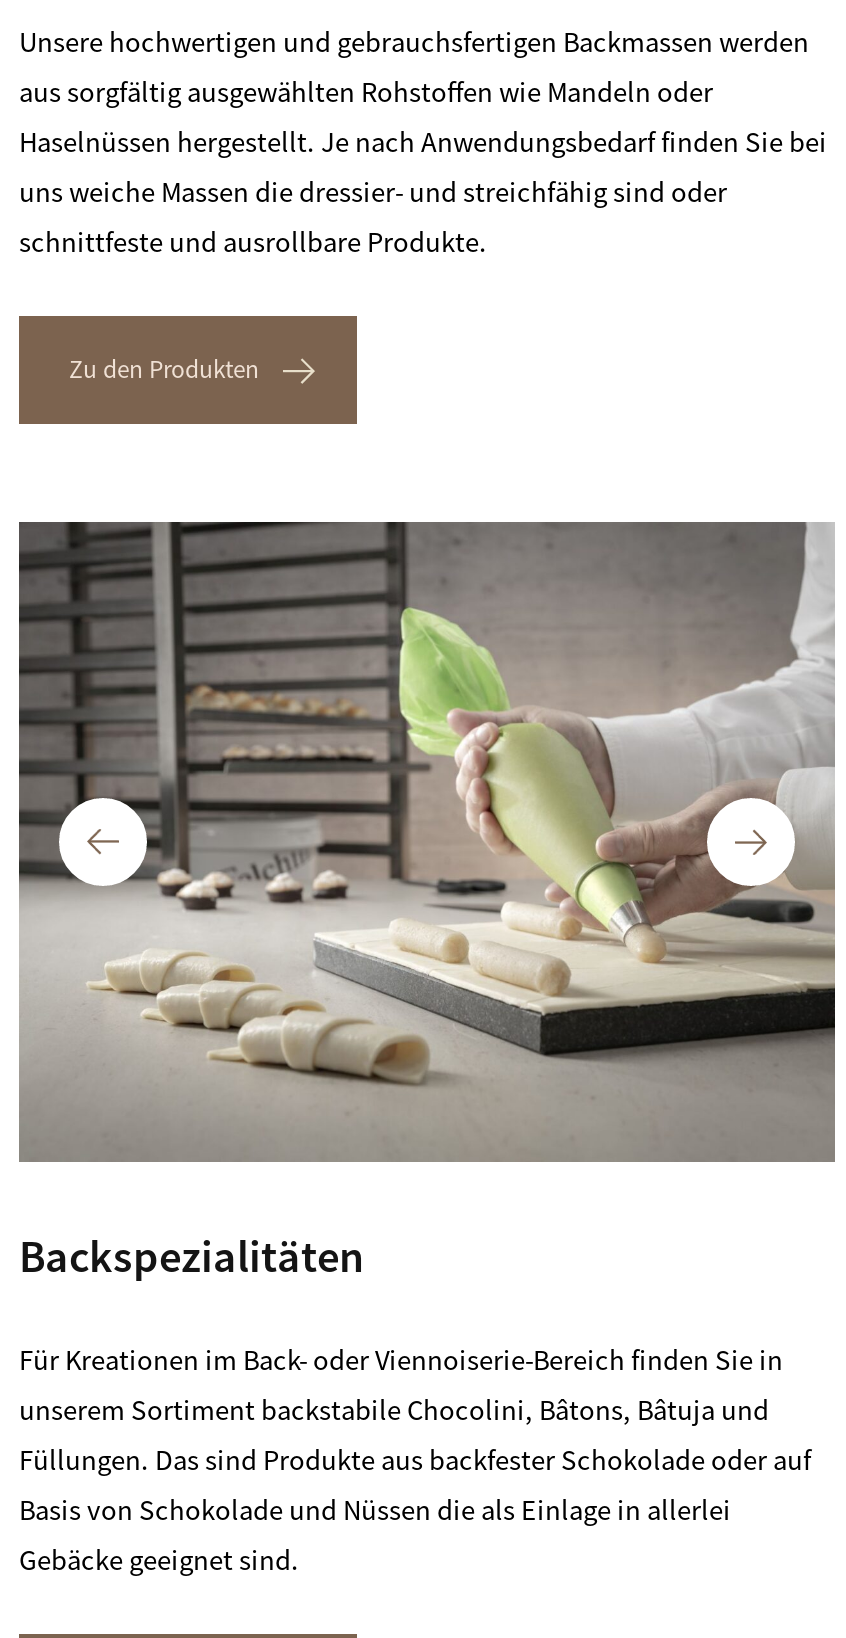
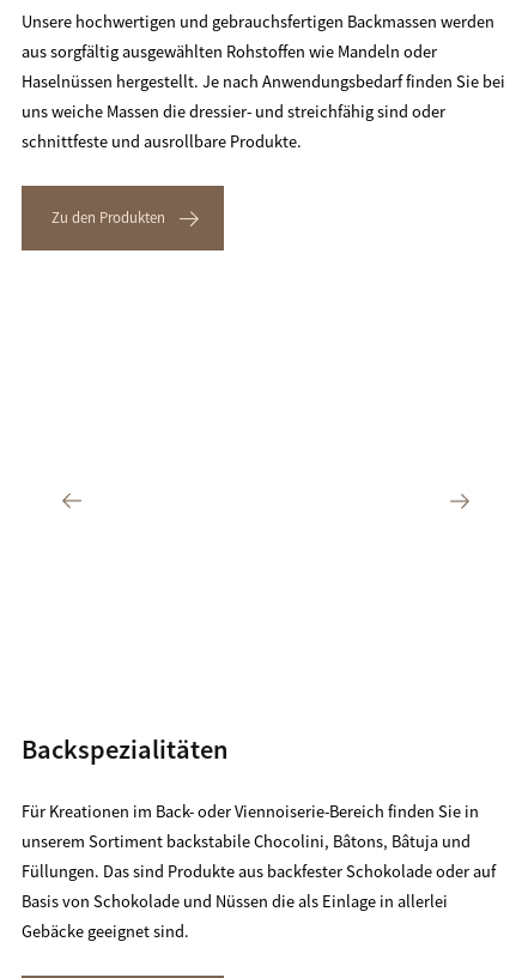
[17,520,837,1164] [image] -> none

